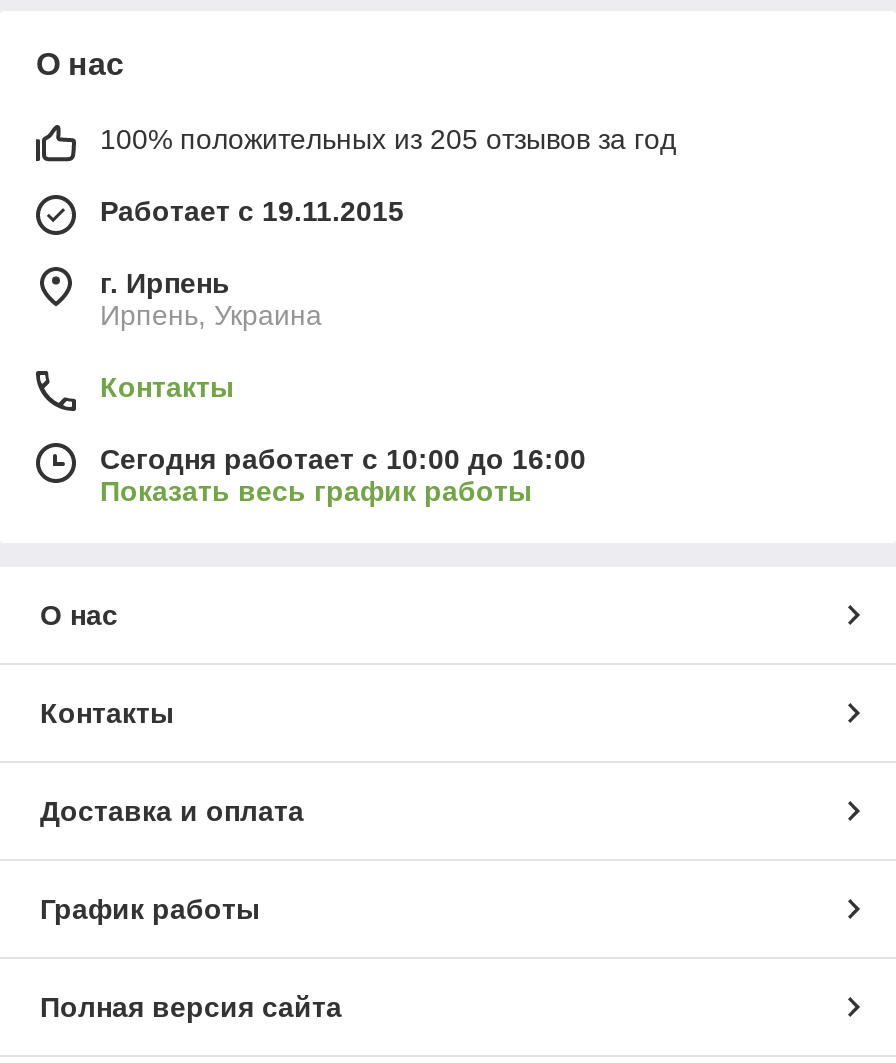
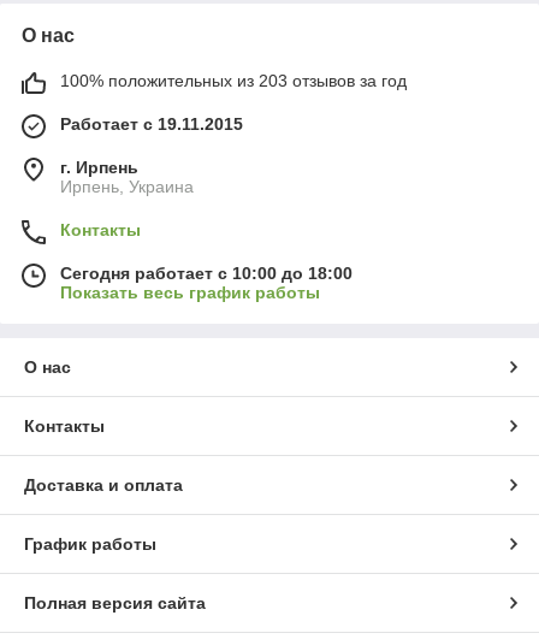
[100,124,676,156] 100% положительных из 205 отзывов за год -> [60,71,407,91] 100% положительных из 203 отзывов за год
[100,444,586,476] Сегодня работает с 10:00 до 16:00 -> [60,264,353,283] Сегодня работает с 10:00 до 18:00

